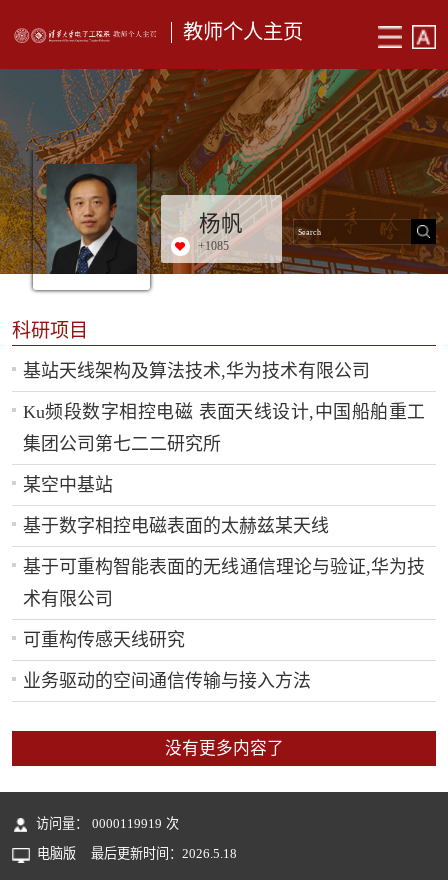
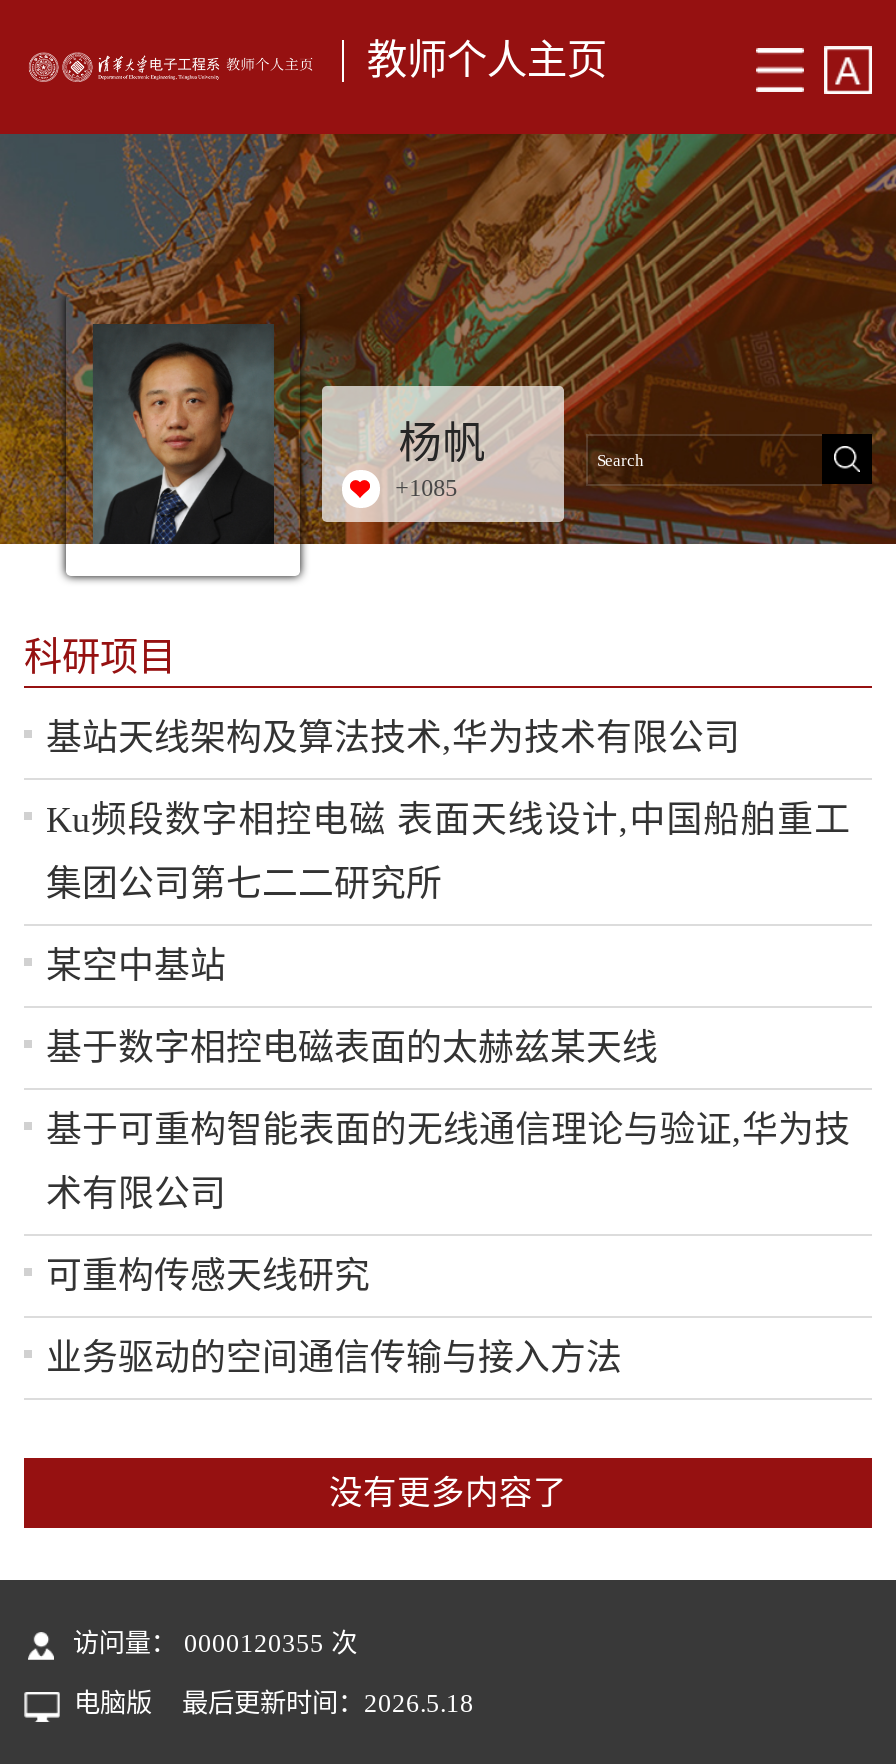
[36,816,179,831] 访问量： 0000119919 次 -> [73,1628,357,1658] 访问量： 0000120355 次

